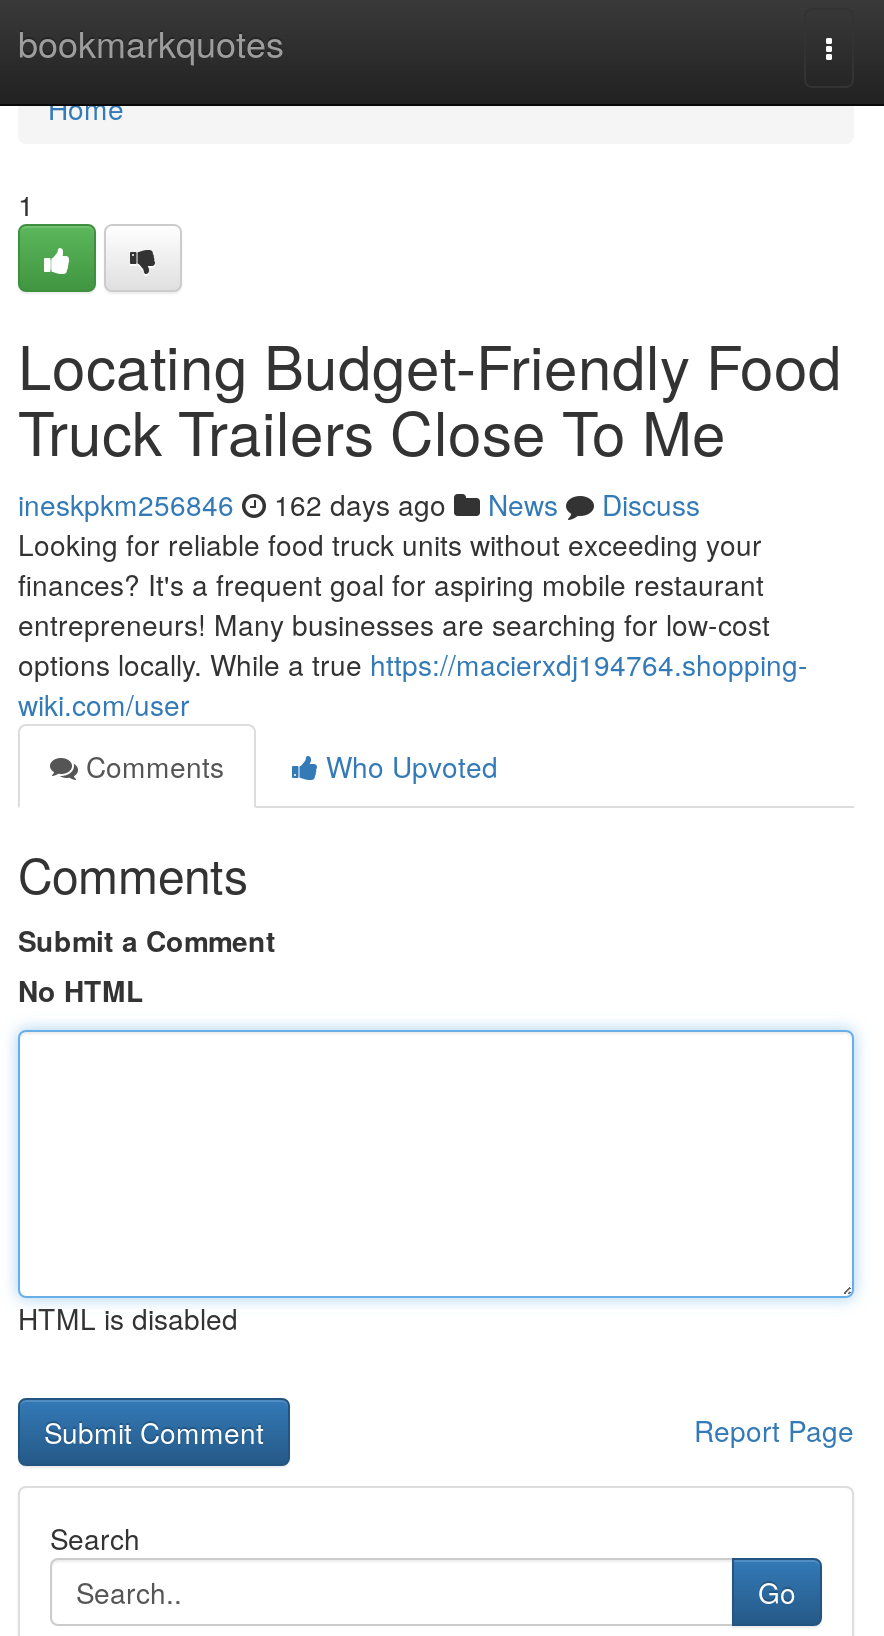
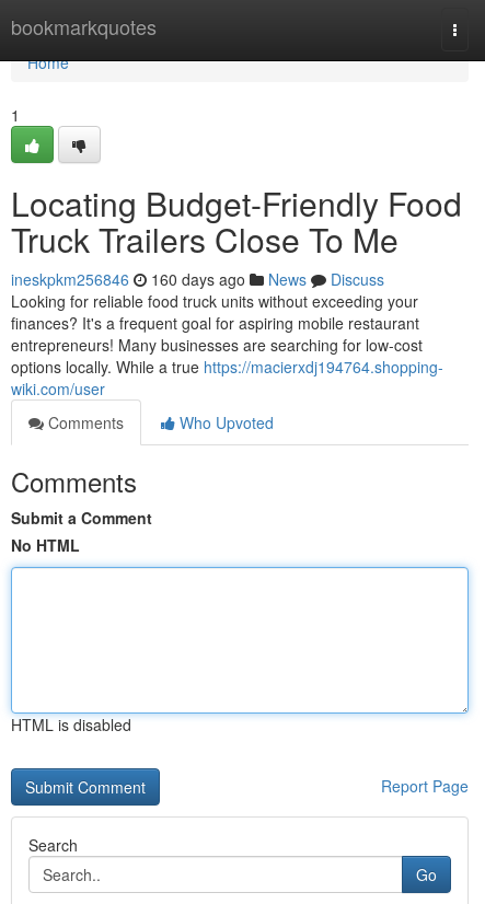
[18,484,700,524] ineskpkm256846 162 days ago News Discuss -> [11,268,384,290] ineskpkm256846 160 days ago News Discuss

